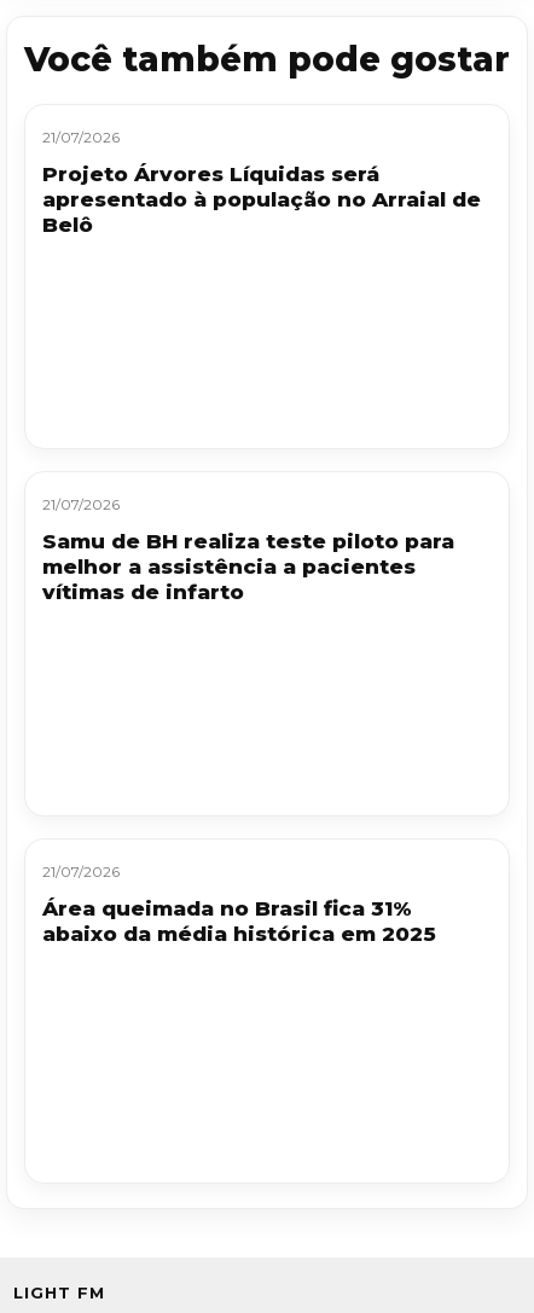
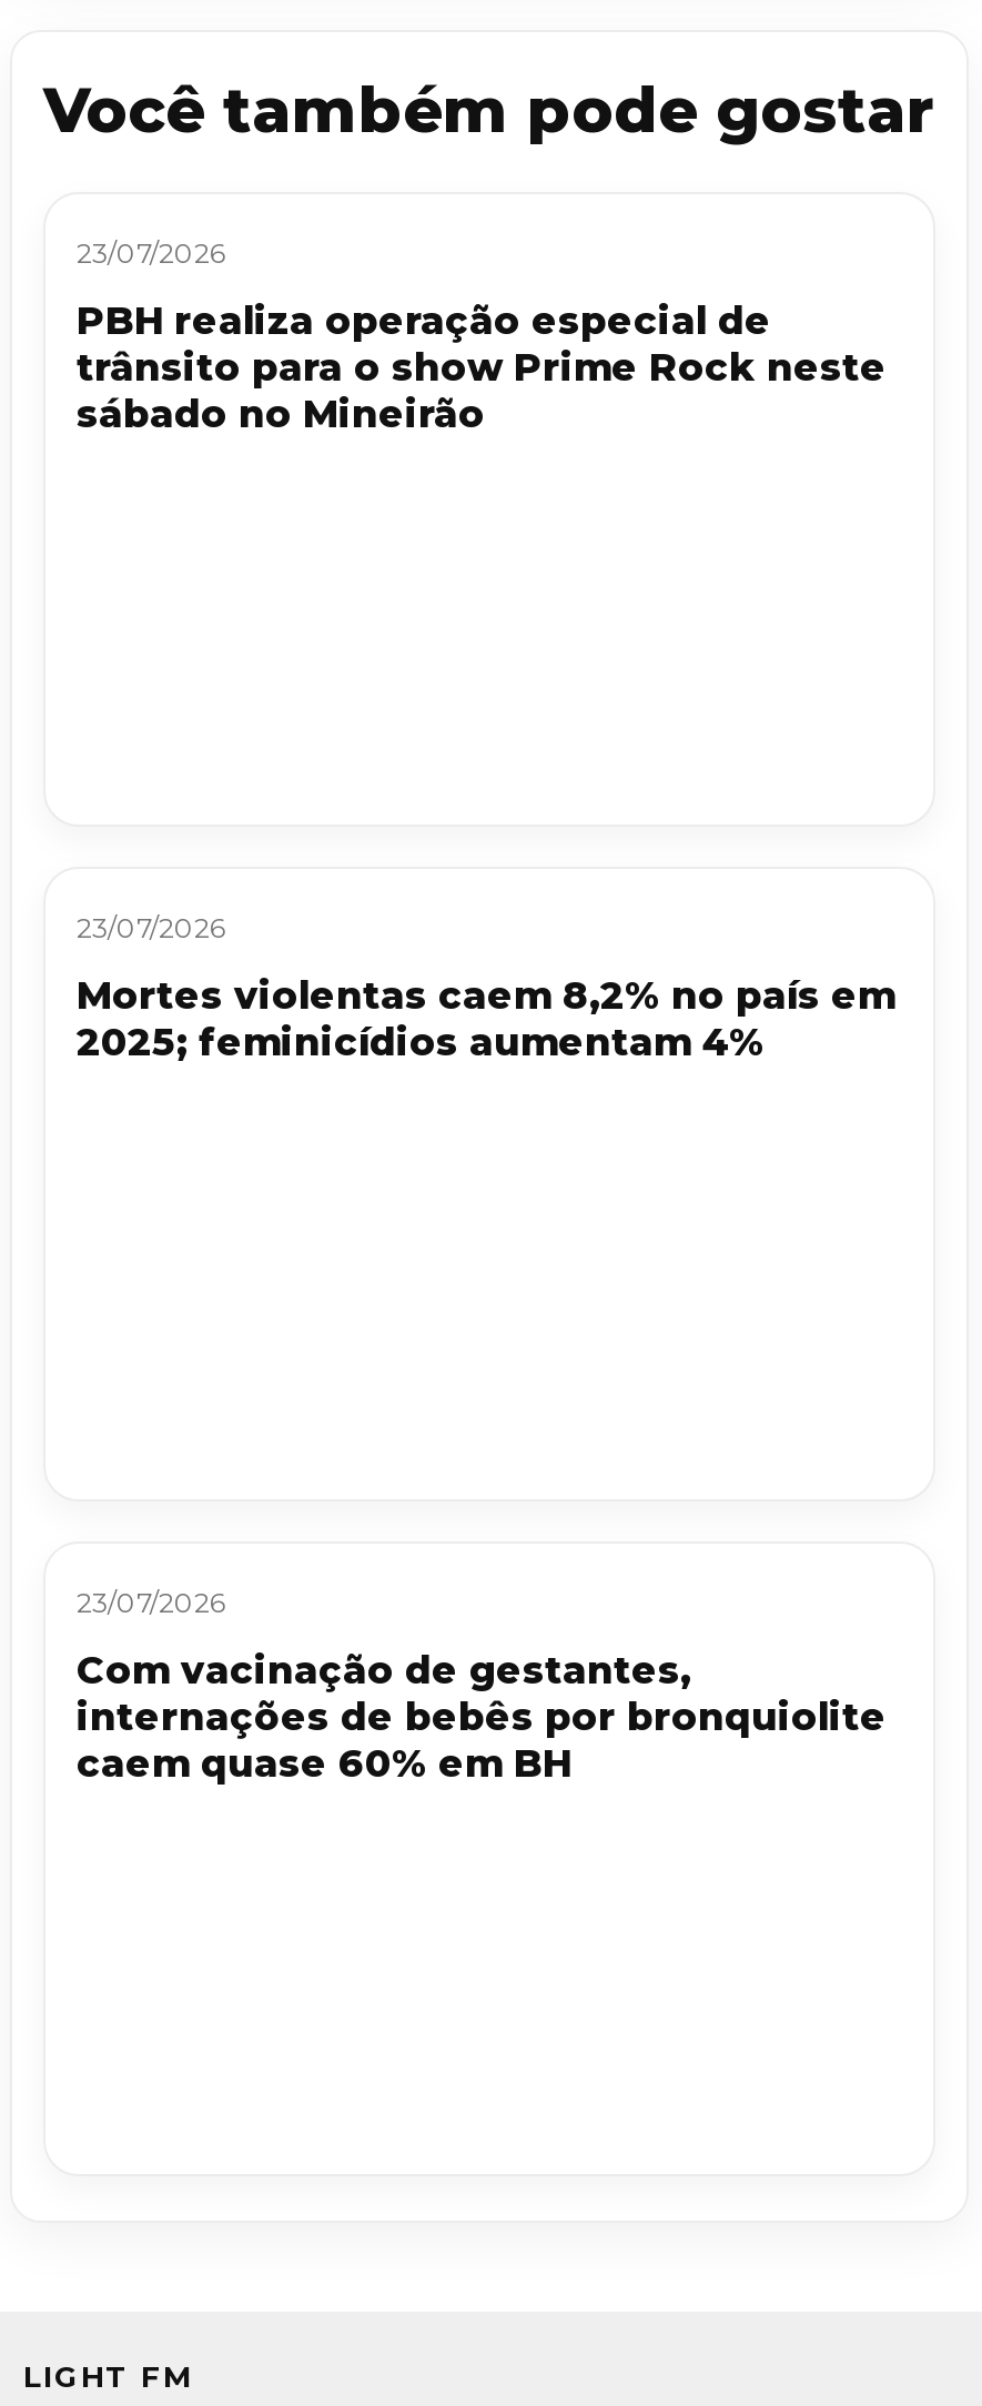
[42,128,120,146] 21/07/2026 -> [77,237,225,270] 23/07/2026
[42,162,481,237] Projeto Árvores Líquidas será | apresentado à população no Arraial de | Belô -> [77,299,887,437] PBH realiza operação especial de | trânsito para o show Prime Rock neste | sábado no Mineirão
[42,495,120,514] 21/07/2026 -> [77,912,225,945] 23/07/2026
[42,529,454,604] Samu de BH realiza teste piloto para | melhor a assistência a pacientes | vítimas de infarto -> [77,974,895,1065] Mortes violentas caem 8,2% no país em | 2025; feminicídios aumentam 4%
[42,863,120,881] 21/07/2026 -> [77,1586,225,1620] 23/07/2026
[42,897,436,946] Área queimada no Brasil fica 31% | abaixo da média histórica em 2025 -> [77,1648,887,1786] Com vacinação de gestantes, | internações de bebês por bronquiolite | caem quase 60% em BH

